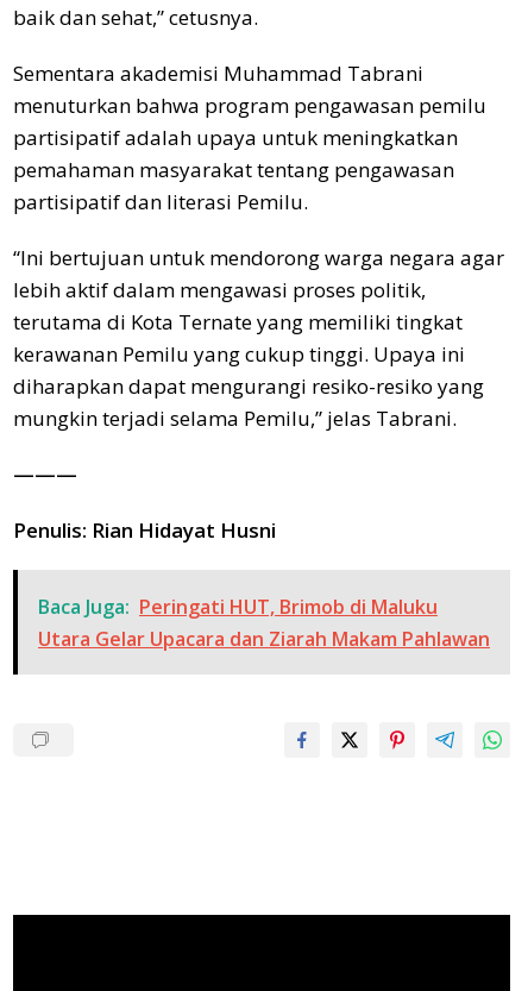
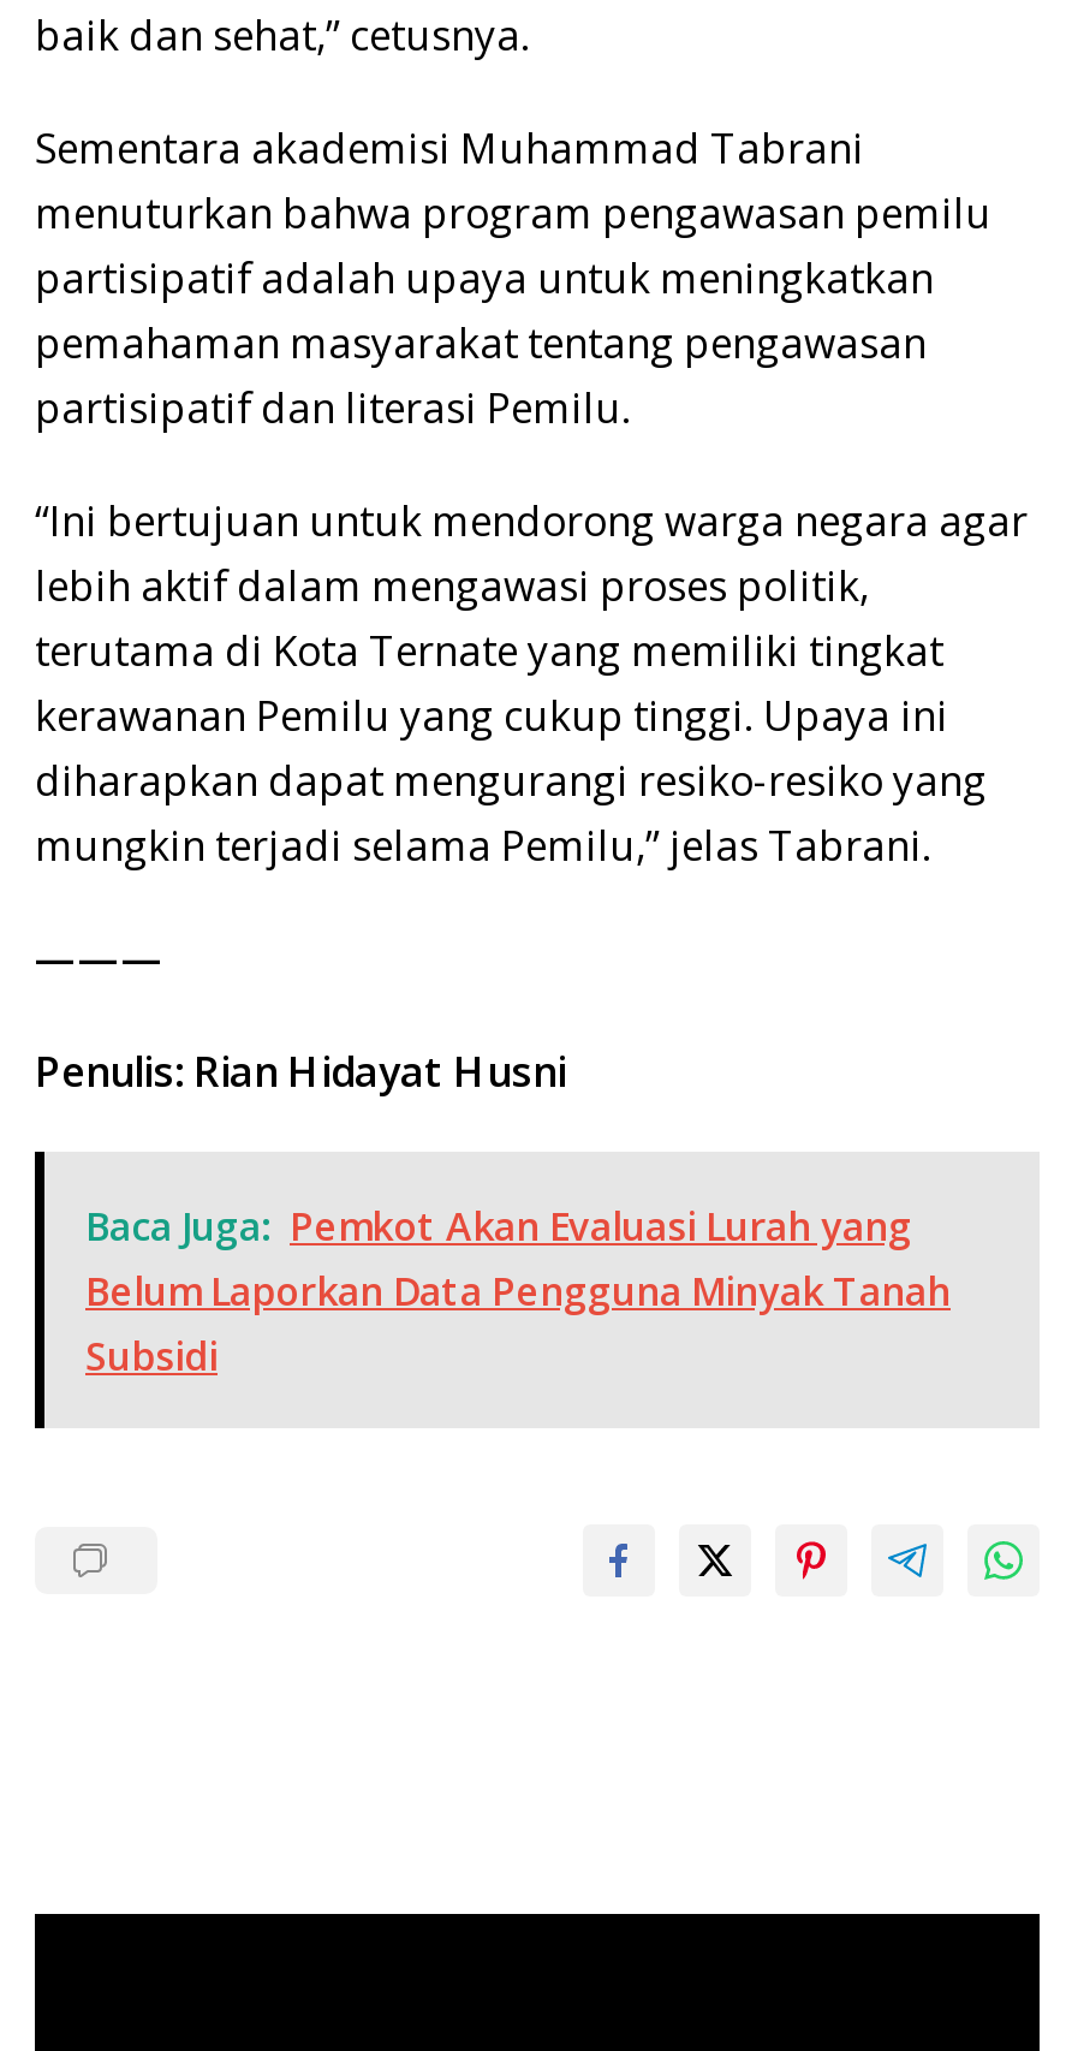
[38,593,490,652] Baca Juga: Peringati HUT, Brimob di Maluku | Utara Gelar Upacara dan Ziarah Makam Pahlawan -> [85,1199,951,1382] Baca Juga: Pemkot Akan Evaluasi Lurah yang | Belum Laporkan Data Pengguna Minyak Tanah | Subsidi

